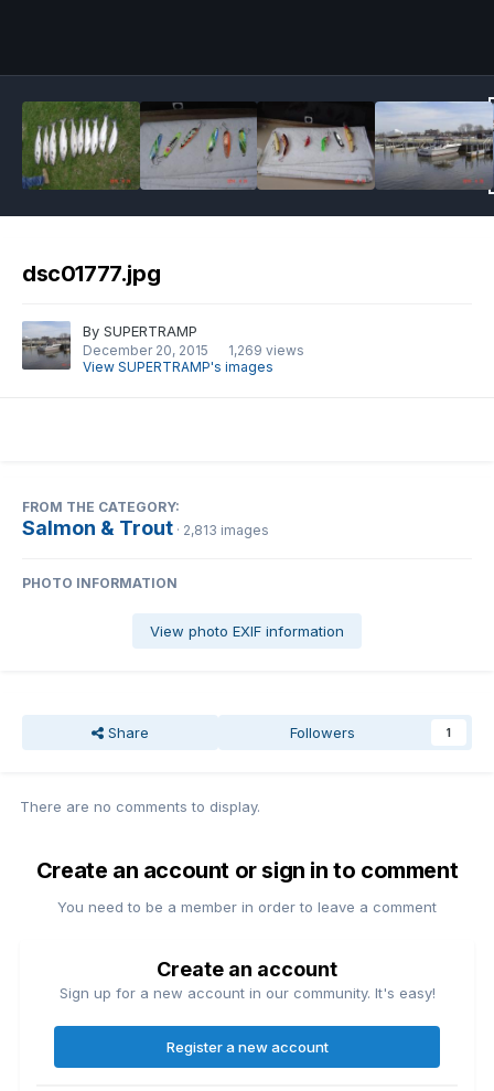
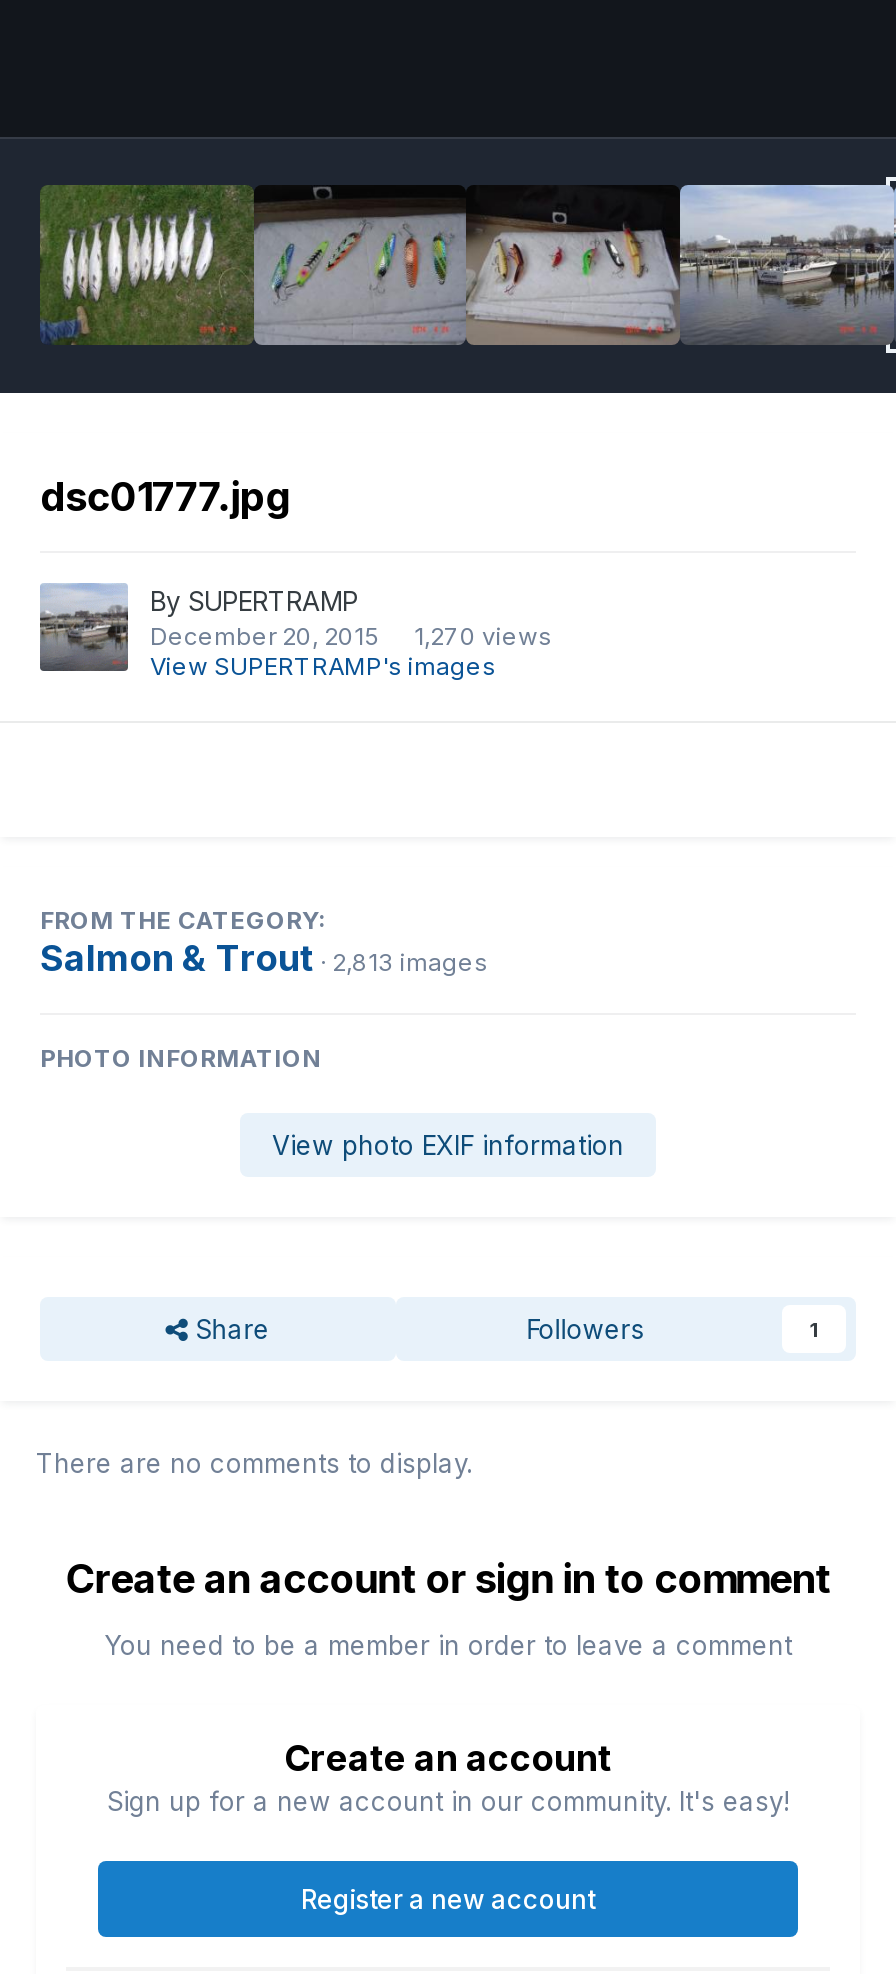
[83,342,304,359] December 20, 2015 1,269 views -> [150,621,552,651] December 20, 2015 1,270 views

